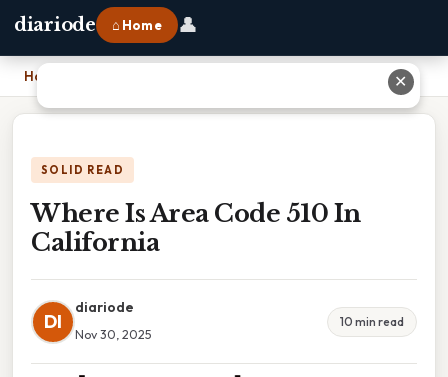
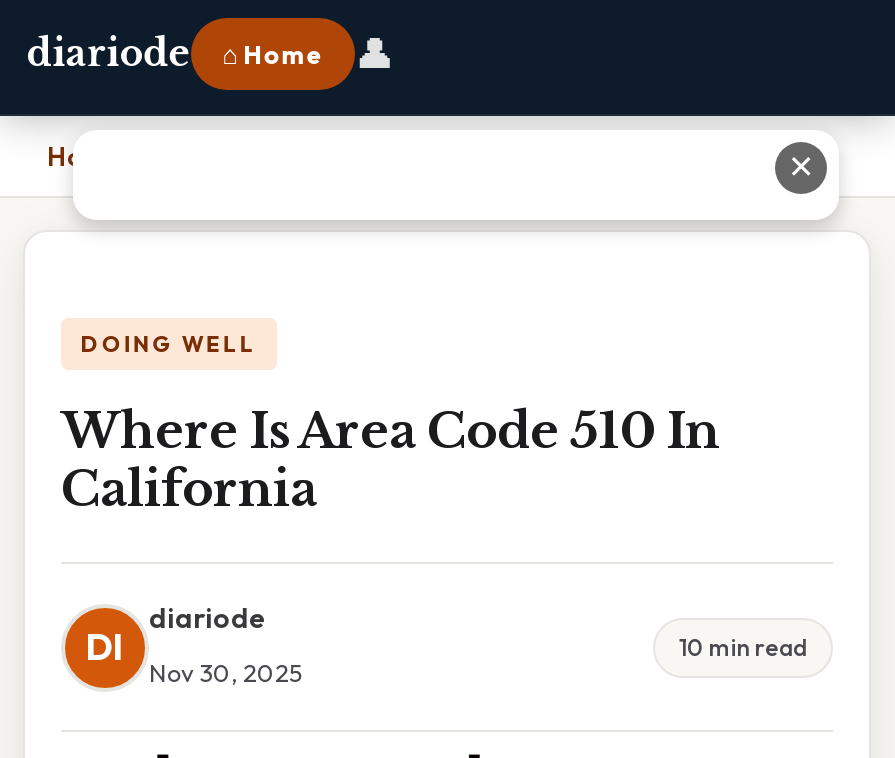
[41,163,124,177] SOLID READ -> [81,330,257,358] DOING WELL

